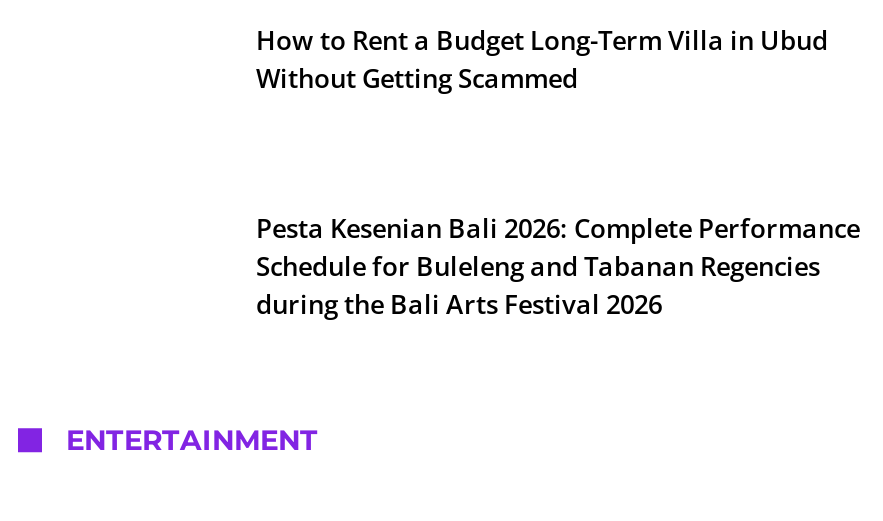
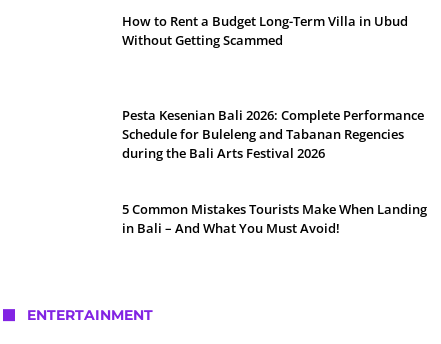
none -> [122,200,427,237] 5 Common Mistakes Tourists Make When Landing | in Bali – And What You Must Avoid!

